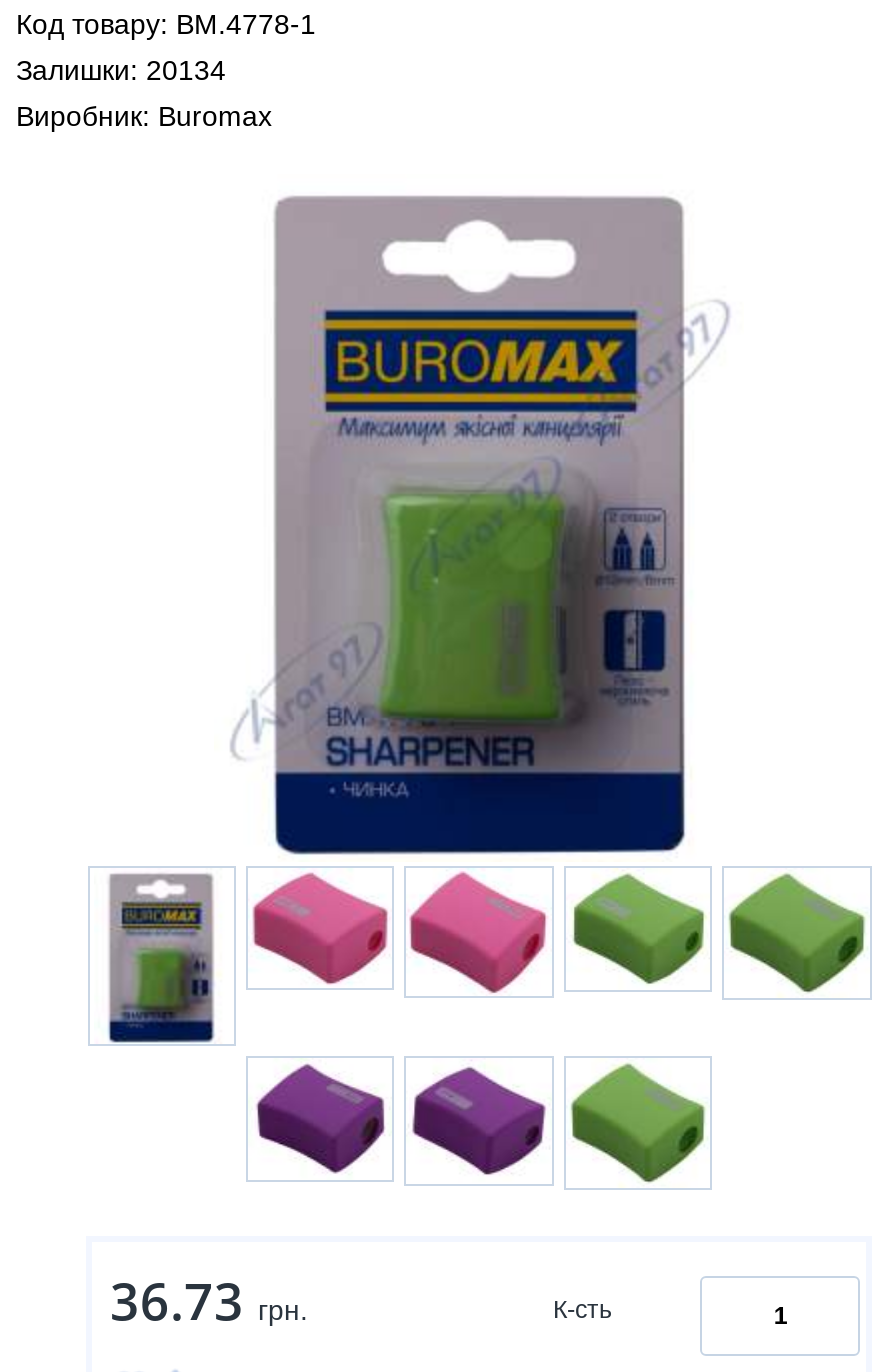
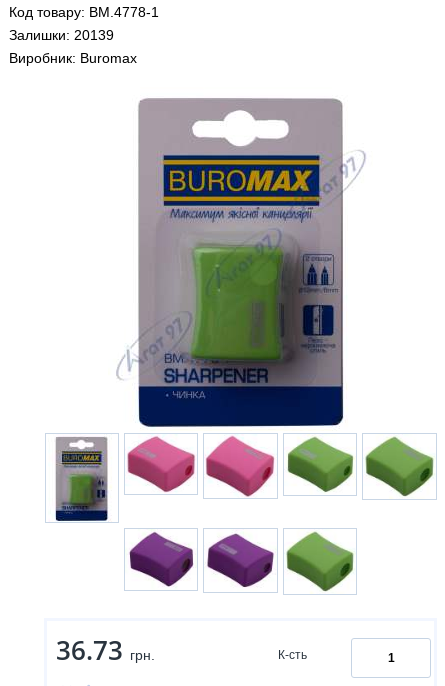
[16,54,226,86] Залишки: 20134 -> [9,27,114,43] Залишки: 20139

